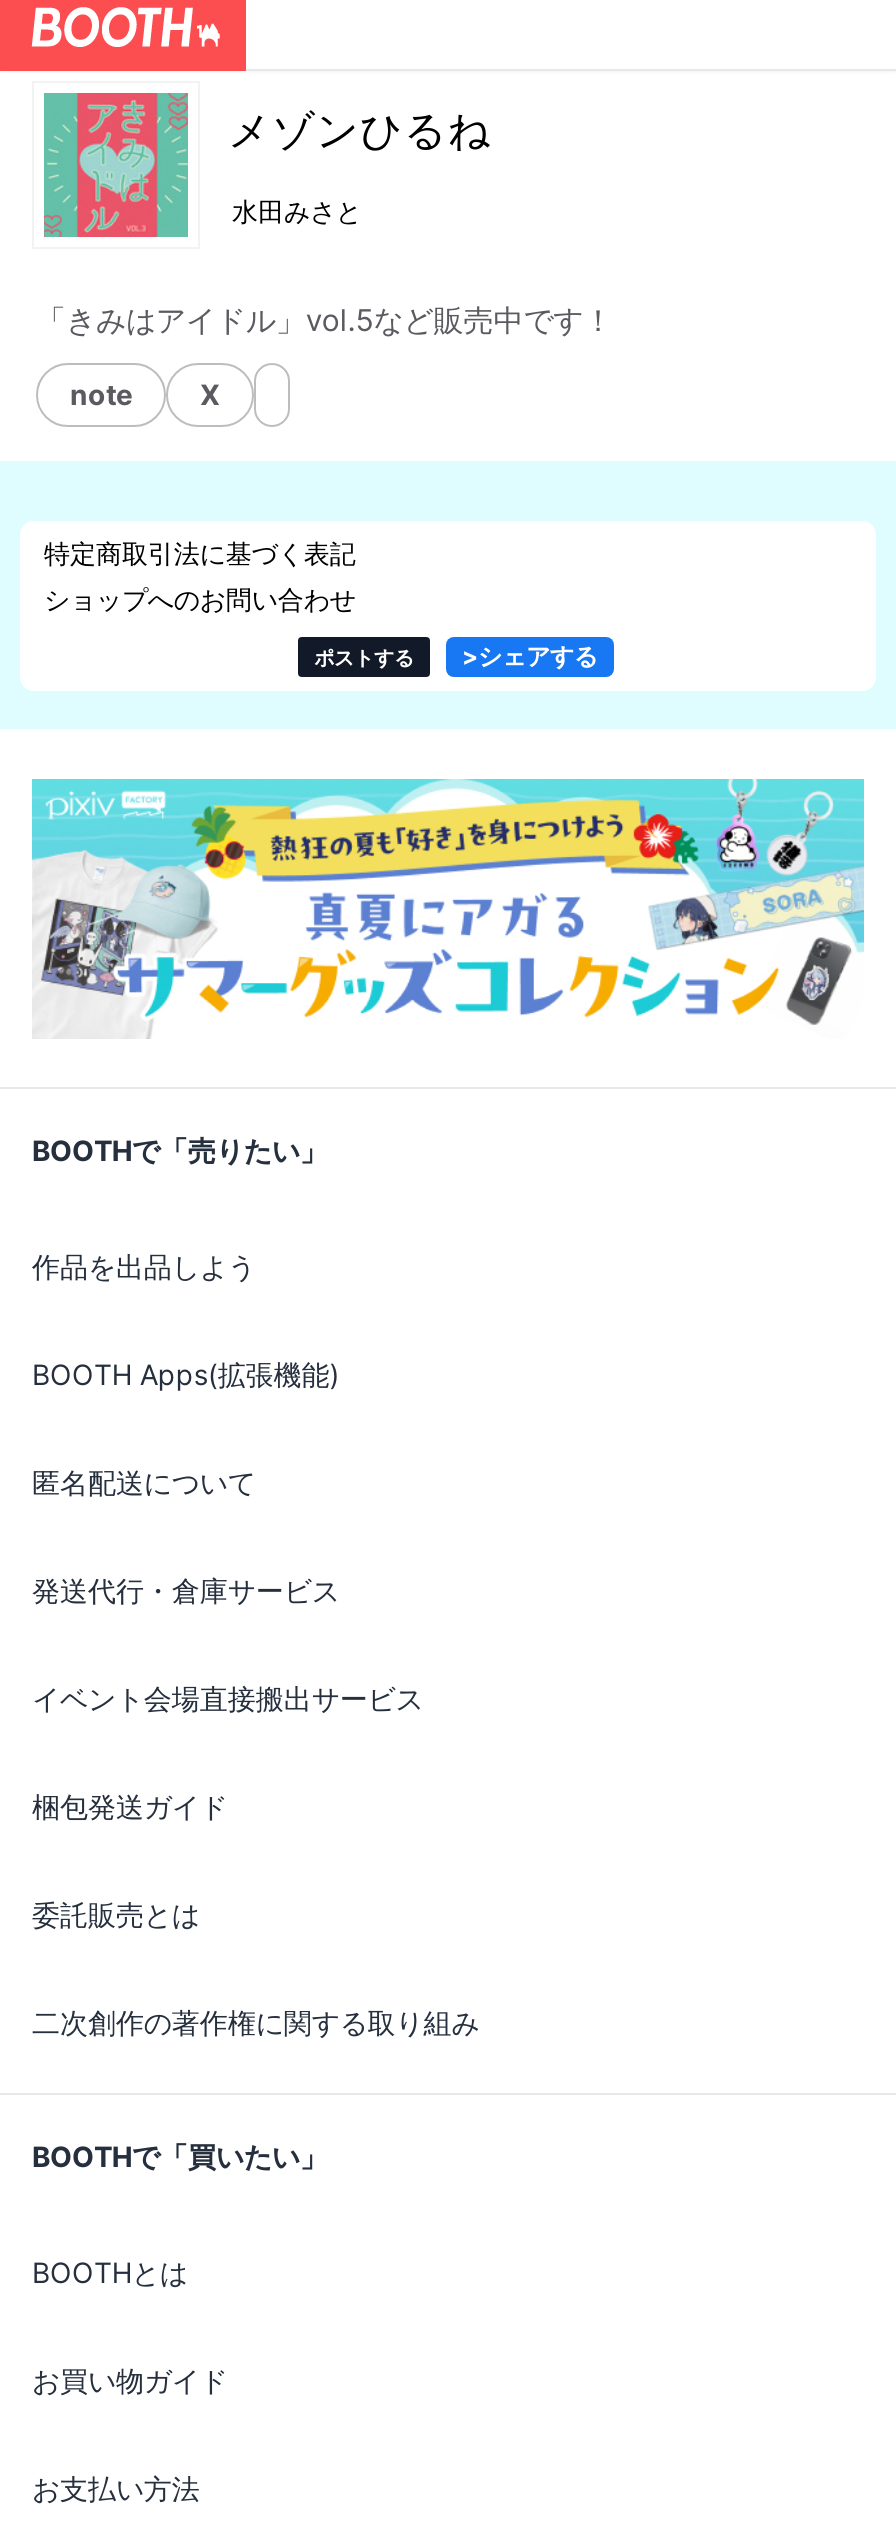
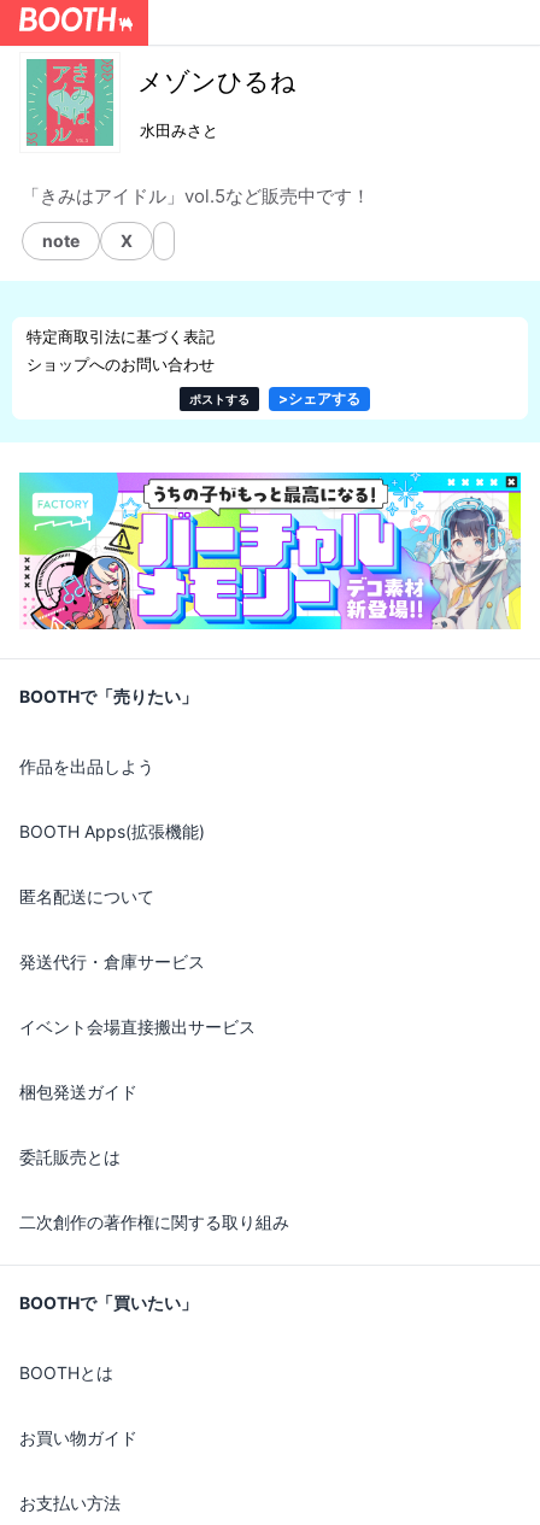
[30,777,866,1039] [image] -> [18,471,522,630] [image]

